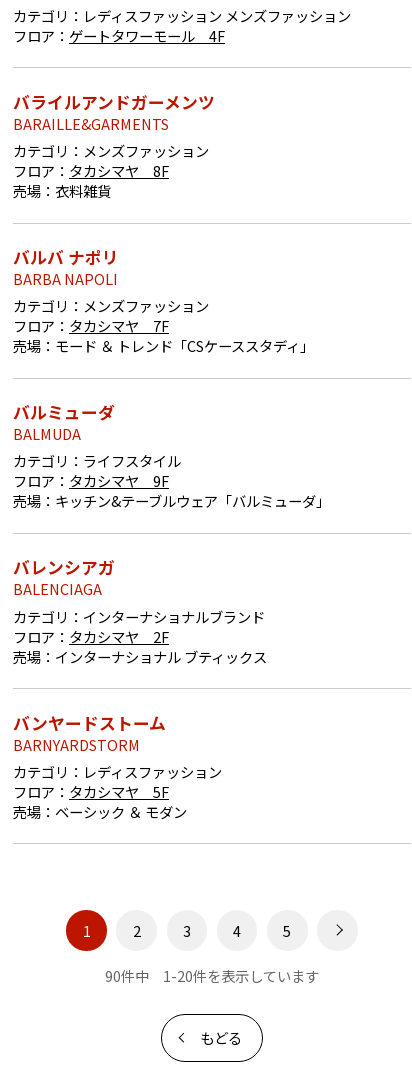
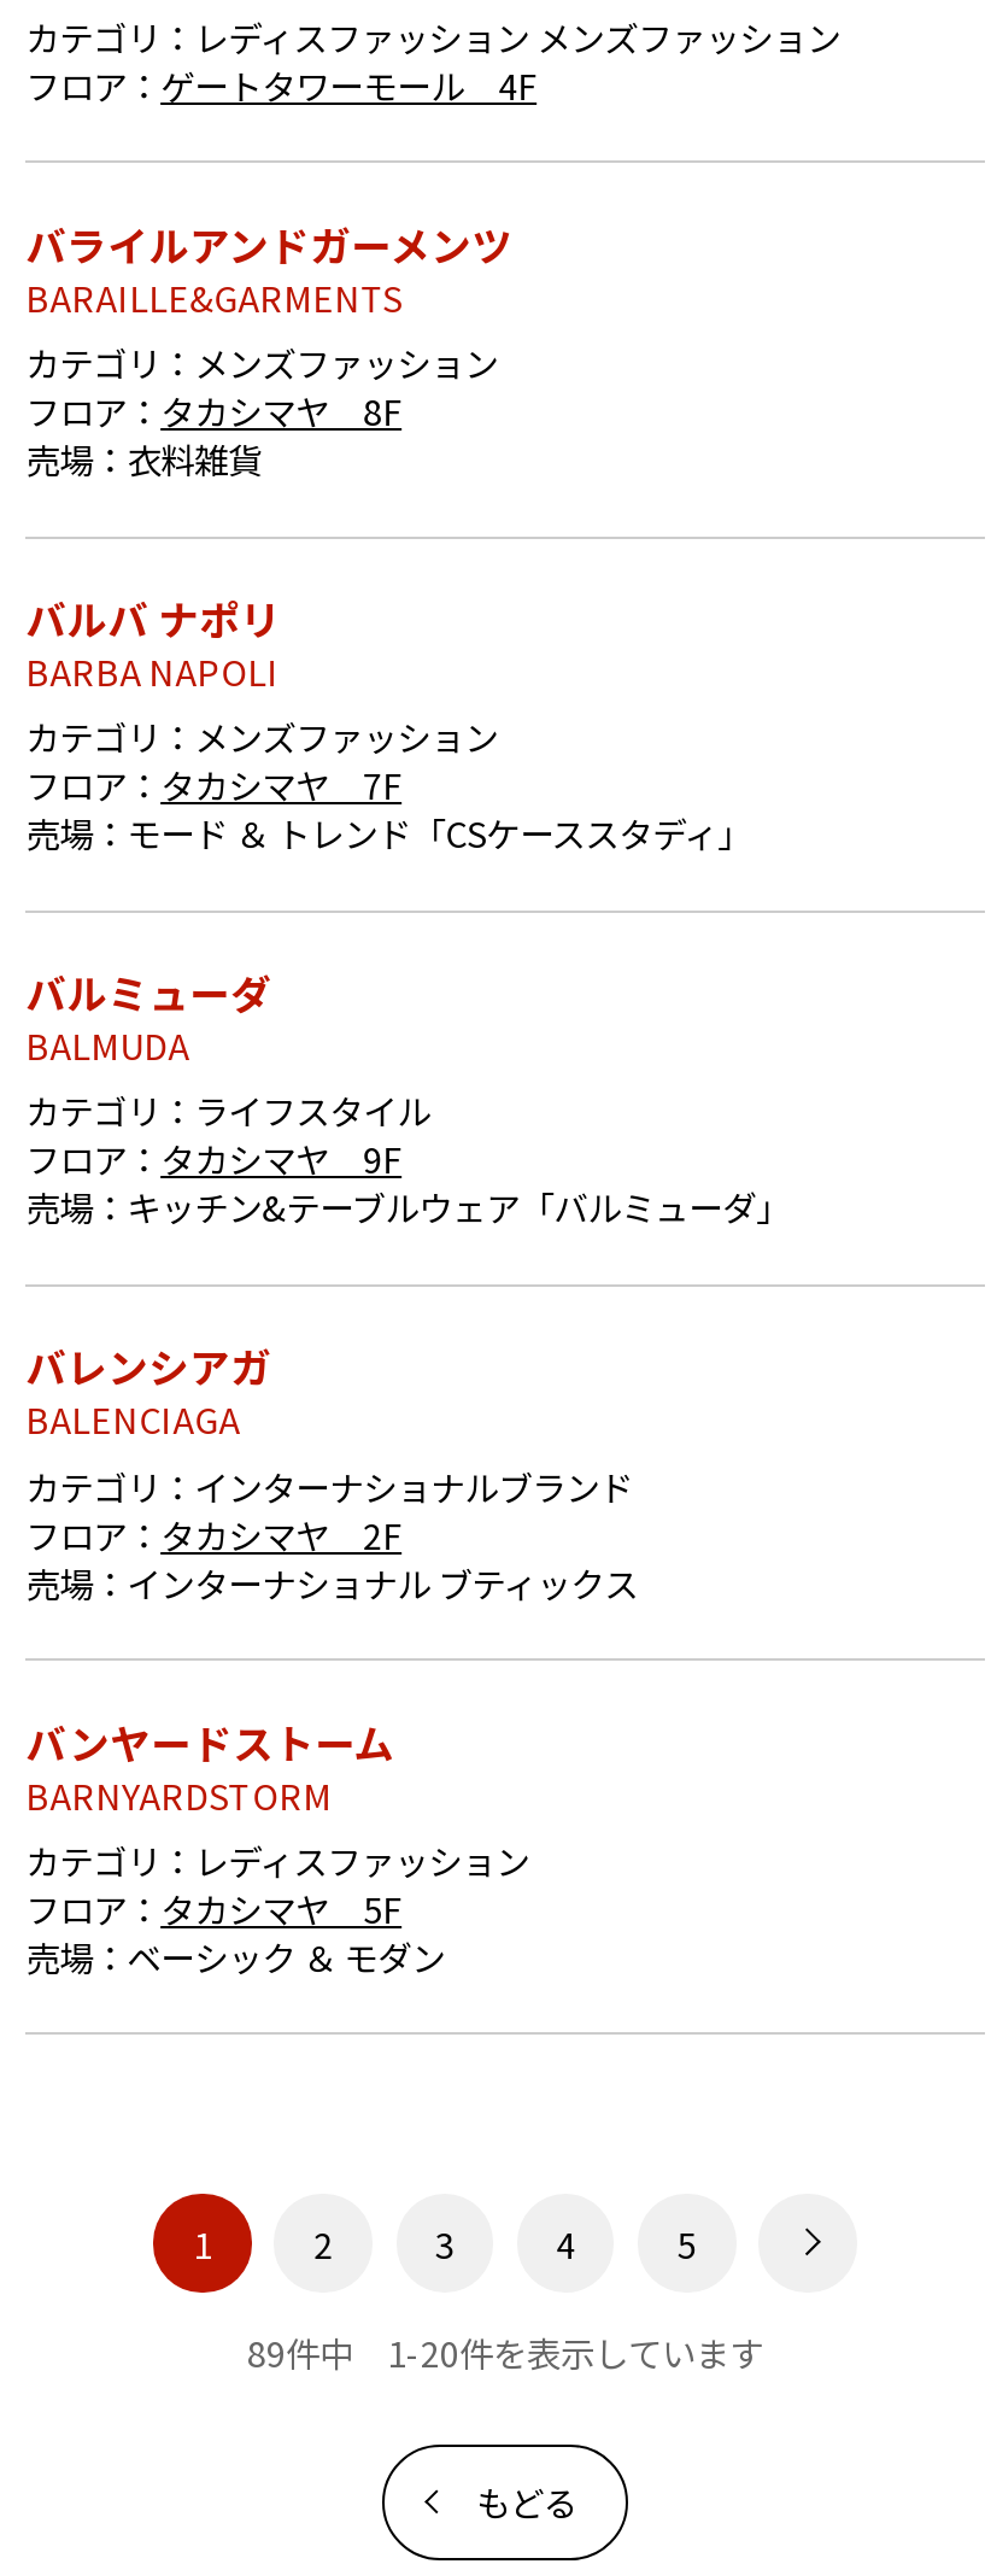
[105,965,319,986] 90件中 1-20件を表示しています -> [247,2327,763,2377] 89件中 1-20件を表示しています

